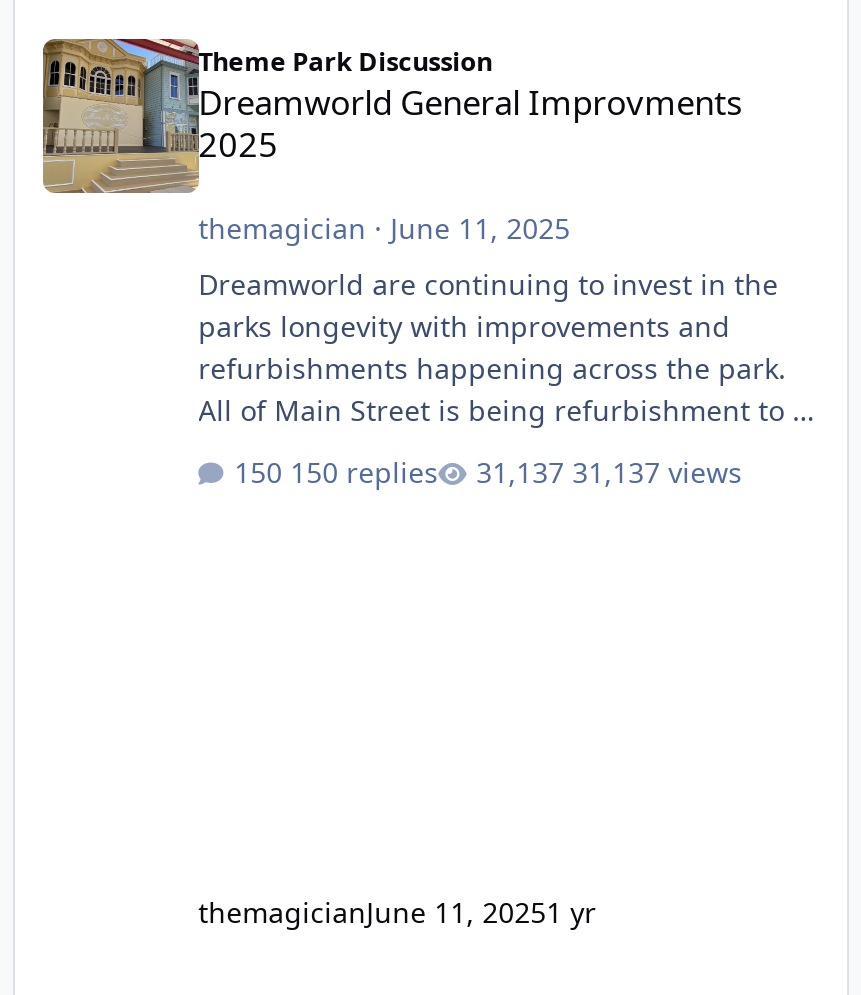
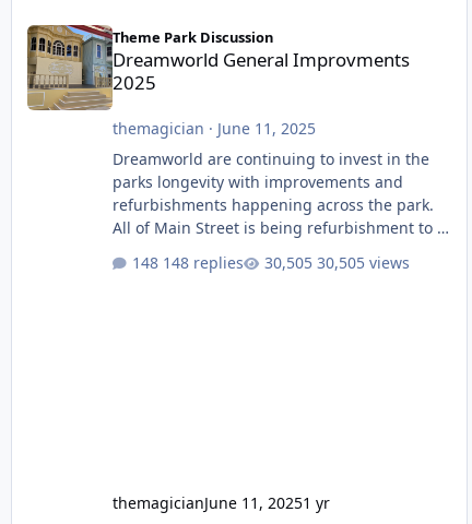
[290,454,438,492] 150 replies -> [162,252,243,273] 148 replies
[572,454,742,492] 31,137 views -> [317,252,409,273] 30,505 views

